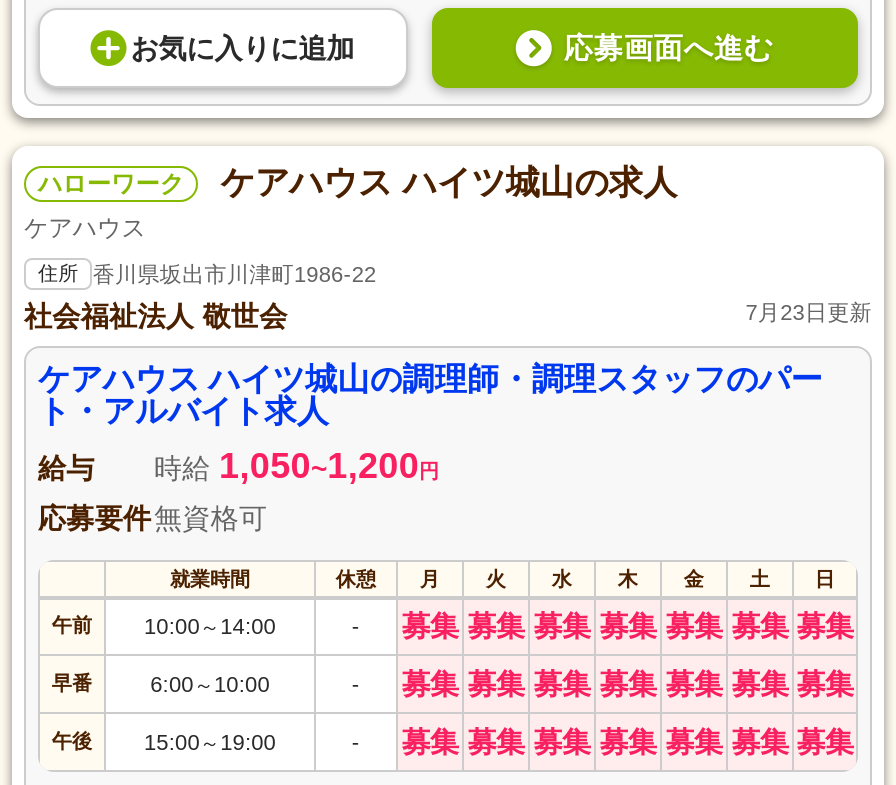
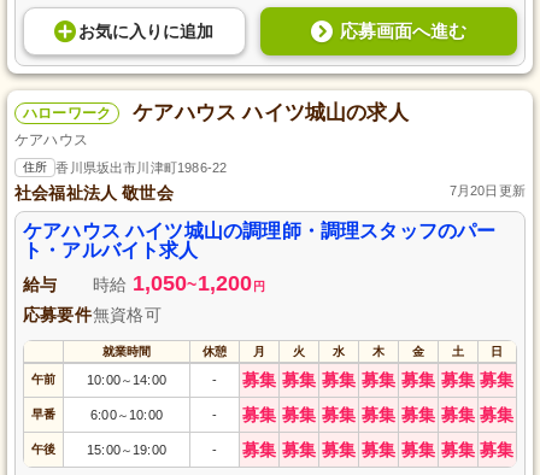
[745,300,872,324] 7月23日更新 -> [449,183,526,198] 7月20日更新

